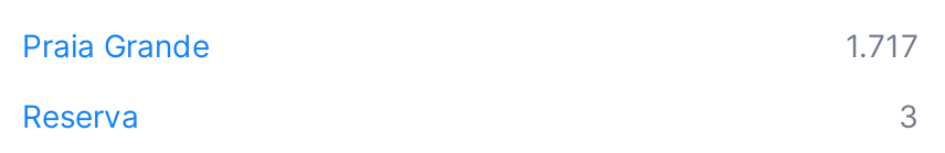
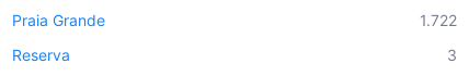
[846,26,919,63] 1.717 -> [420,10,457,29] 1.722

